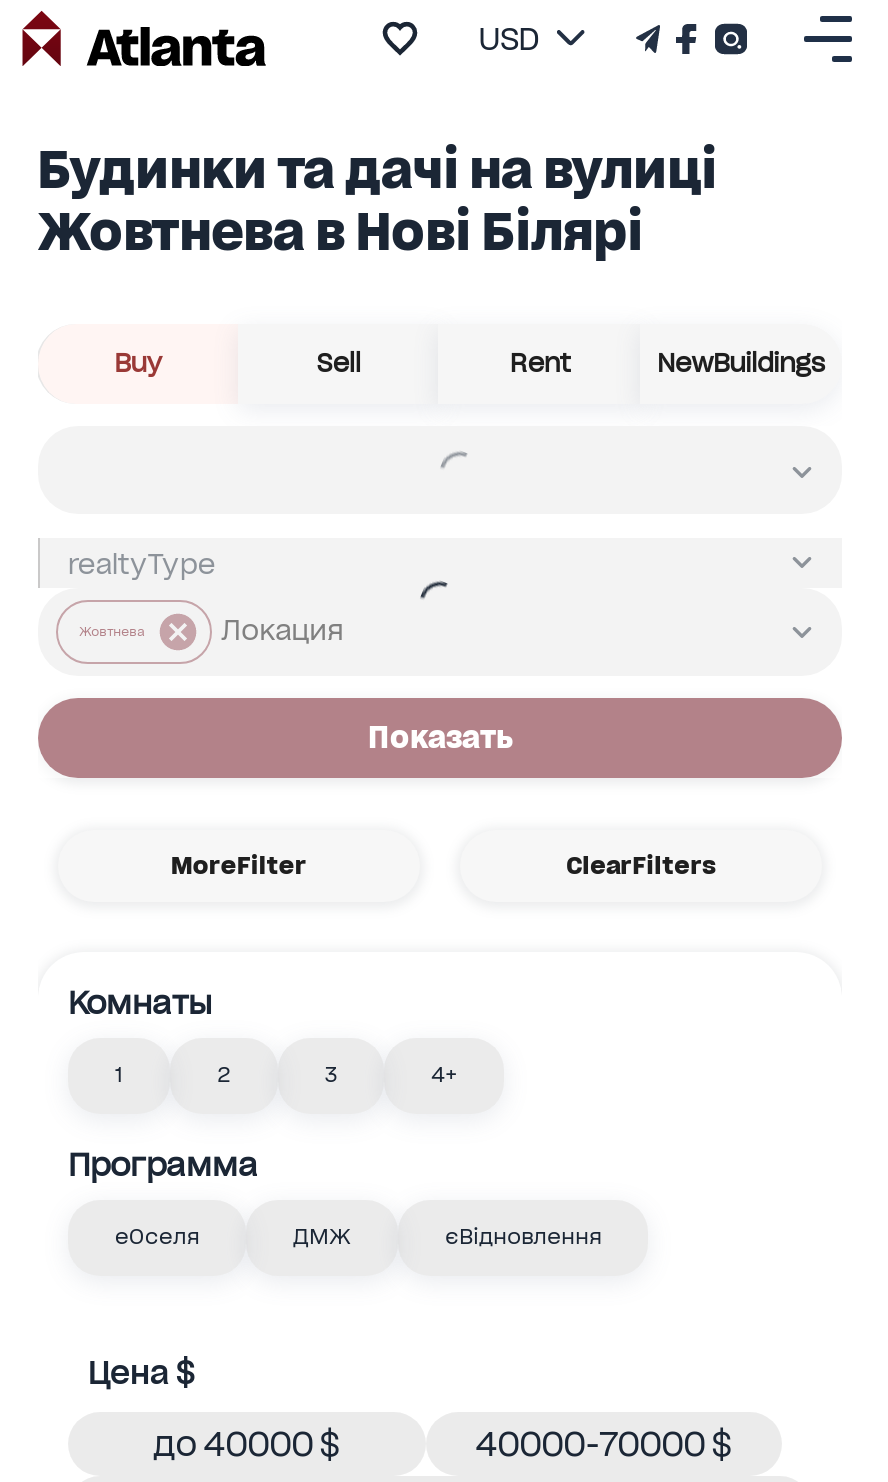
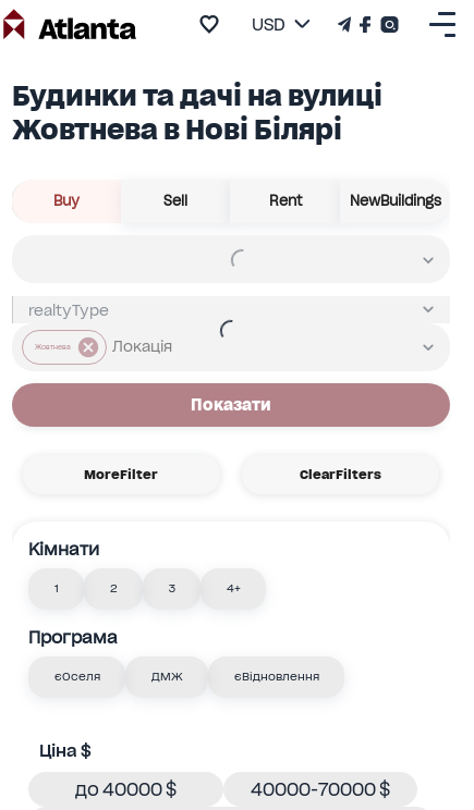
[368,721,512,757] Показать -> [191,396,271,415] Показати
[68,983,212,1021] Комнаты -> [28,539,99,559] Кімнати
[68,1145,258,1183] Программа -> [28,627,118,647] Програма
[115,1225,199,1251] еОселя -> [54,670,100,684] єОселя
[88,1354,196,1392] Цена $ -> [39,740,92,761] Ціна $

